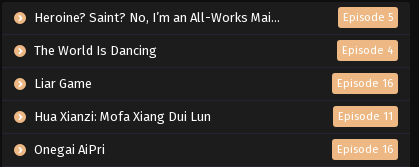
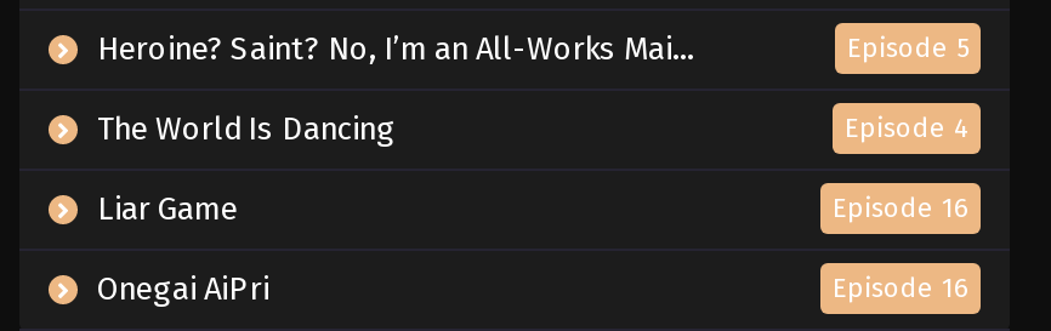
[31,109,393,124] Hua Xianzi: Mofa Xiang Dui Lun | Episode 11 -> none

